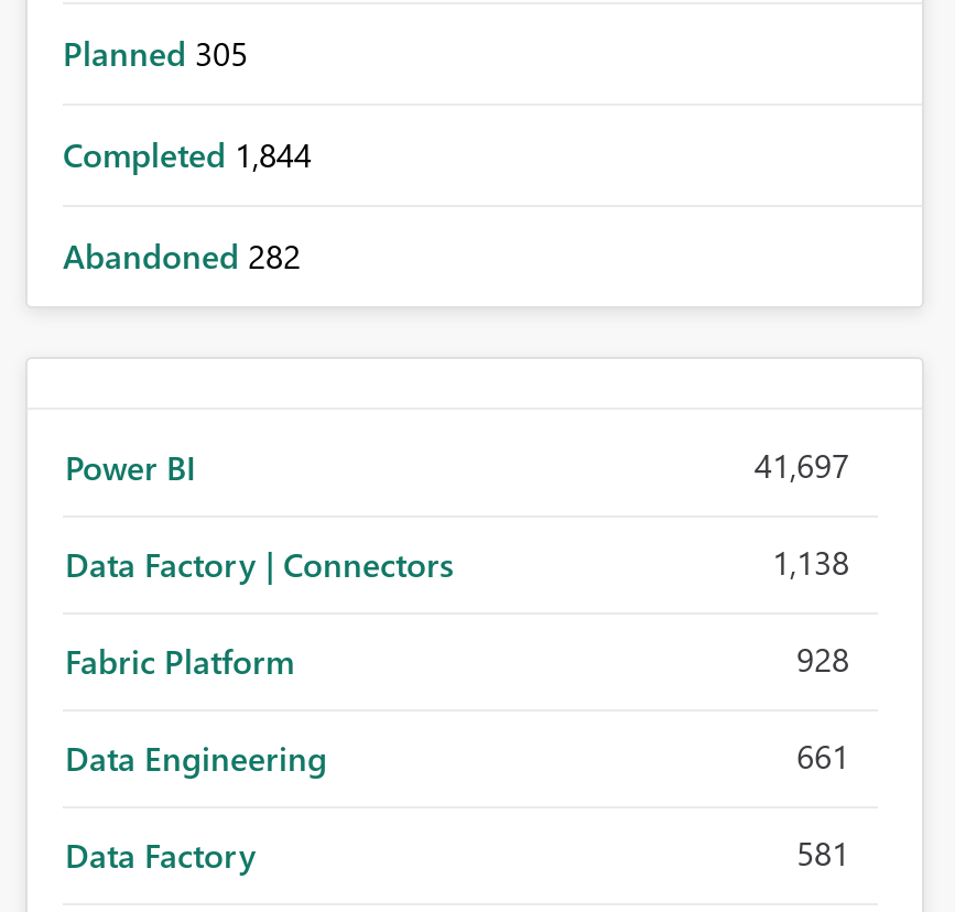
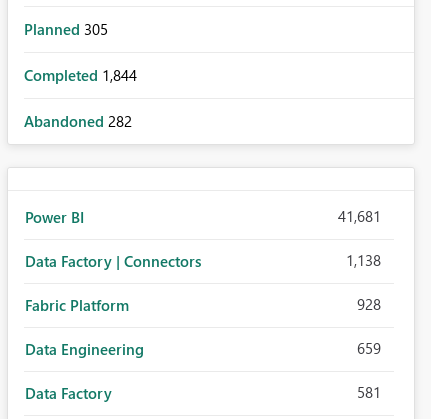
[755,443,849,487] 41,697 -> [338,206,381,226] 41,681
[796,734,849,778] 661 -> [357,338,381,358] 659

